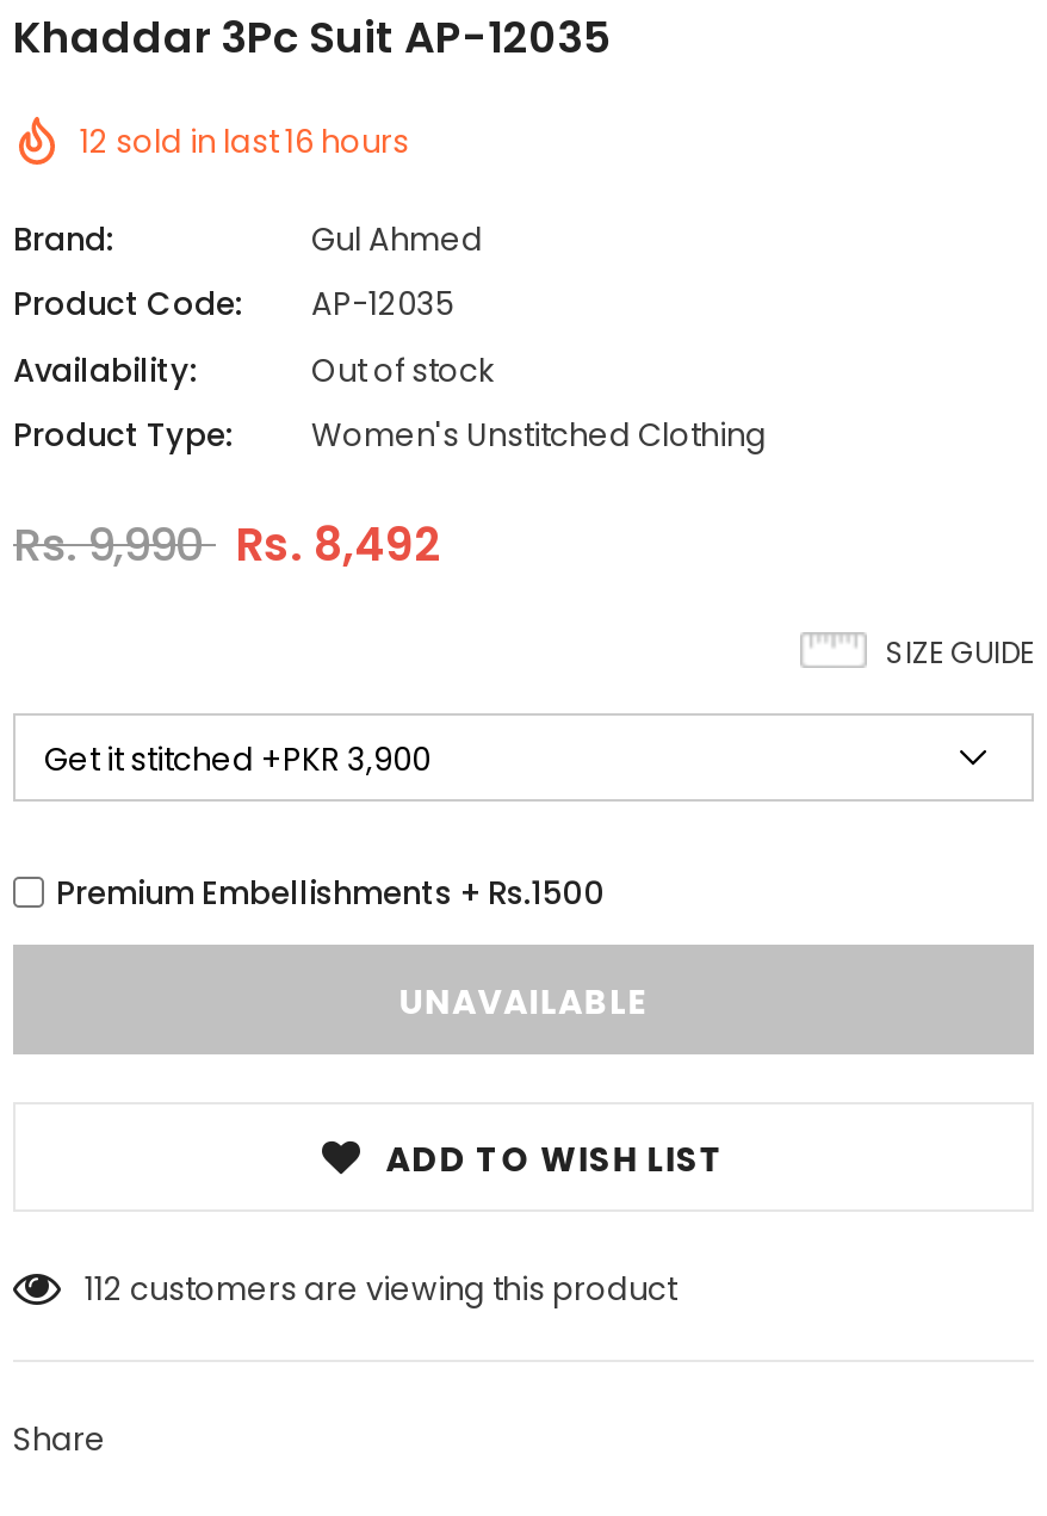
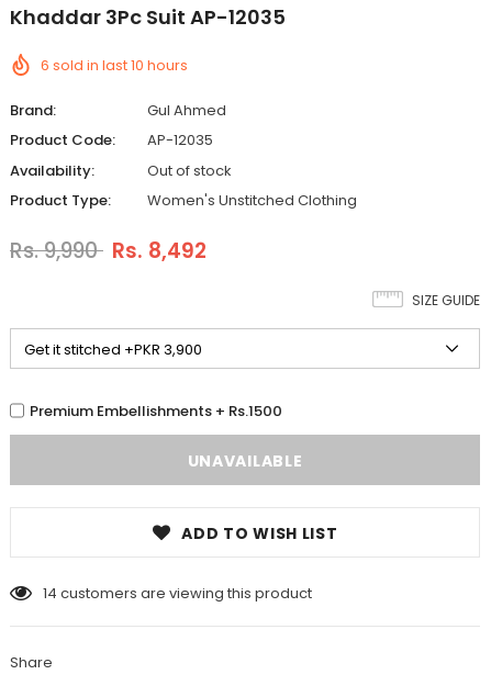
[80,119,409,164] 12 sold in last16 hours -> [41,55,188,75] 6 sold in last10 hours
[85,1267,676,1313] 112 customers are viewing this product -> [43,583,312,604] 14 customers are viewing this product

